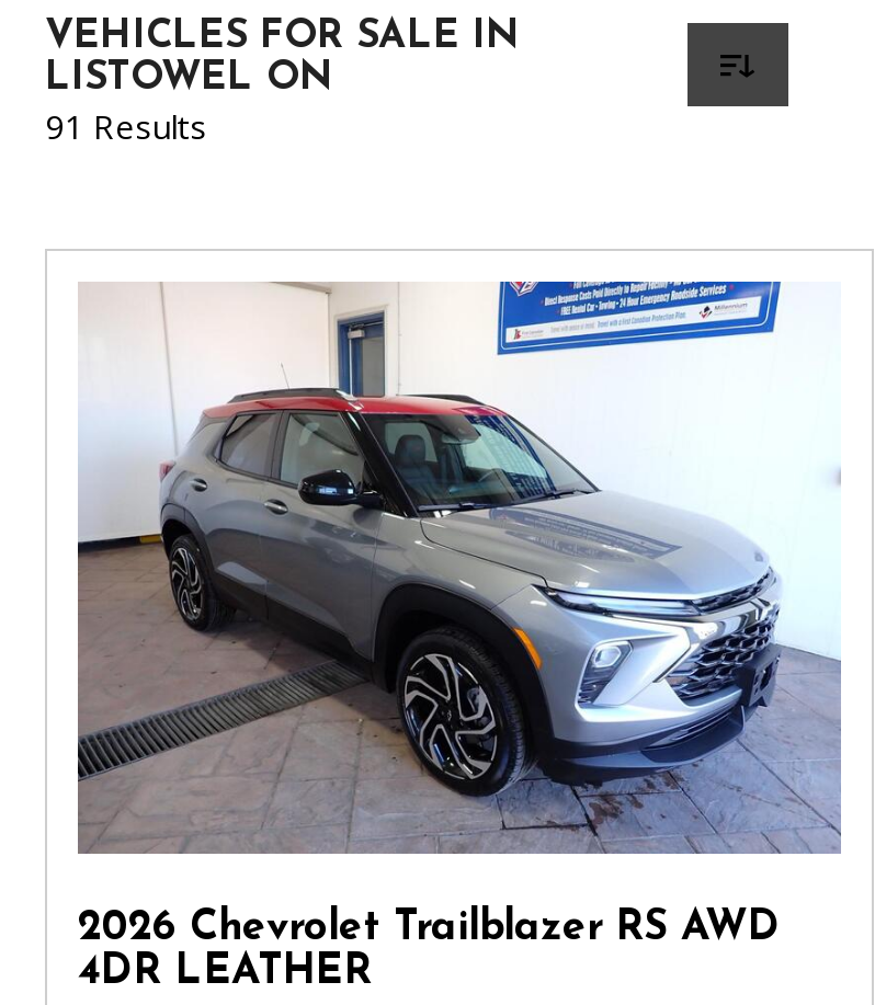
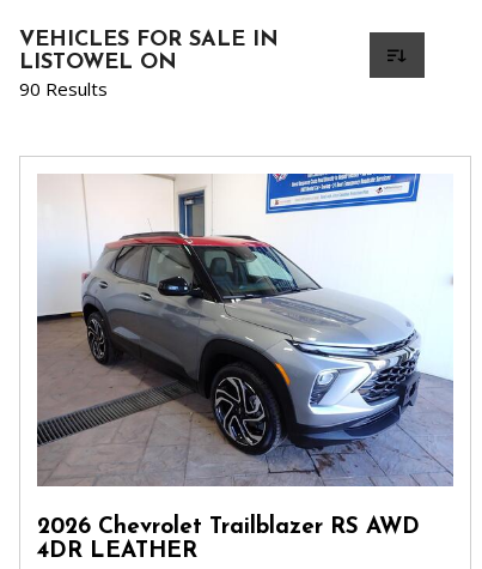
[45,105,207,149] 91 Results -> [19,77,108,101] 90 Results

